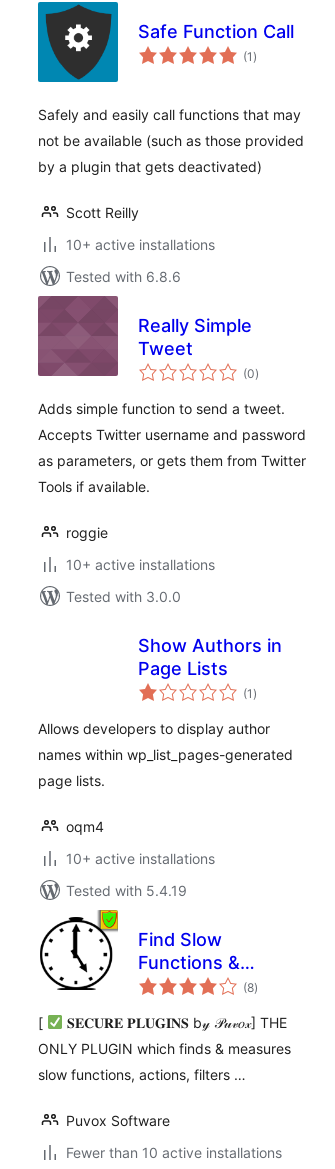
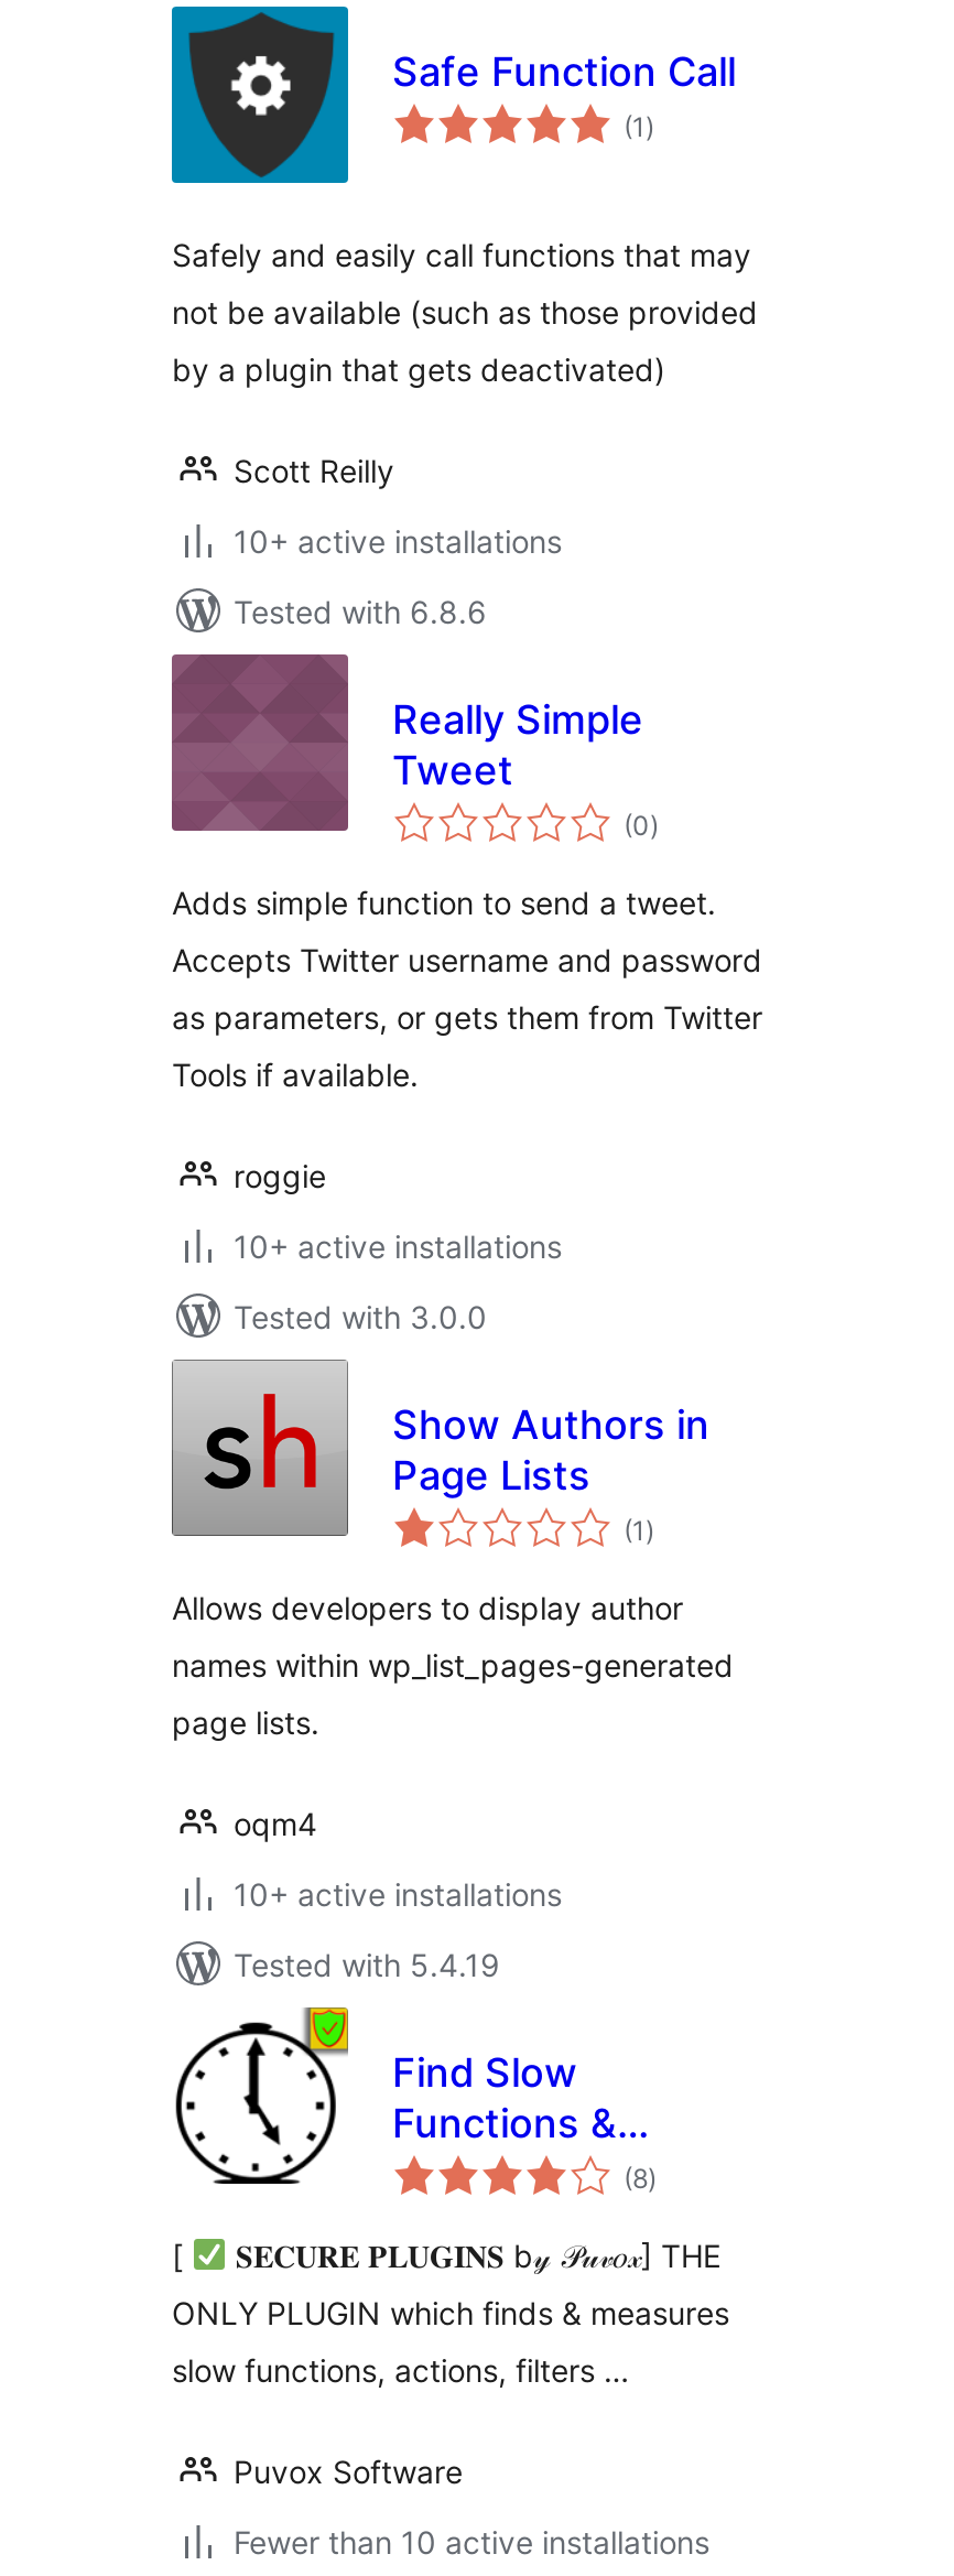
none -> [170,1360,350,1538] [image]

